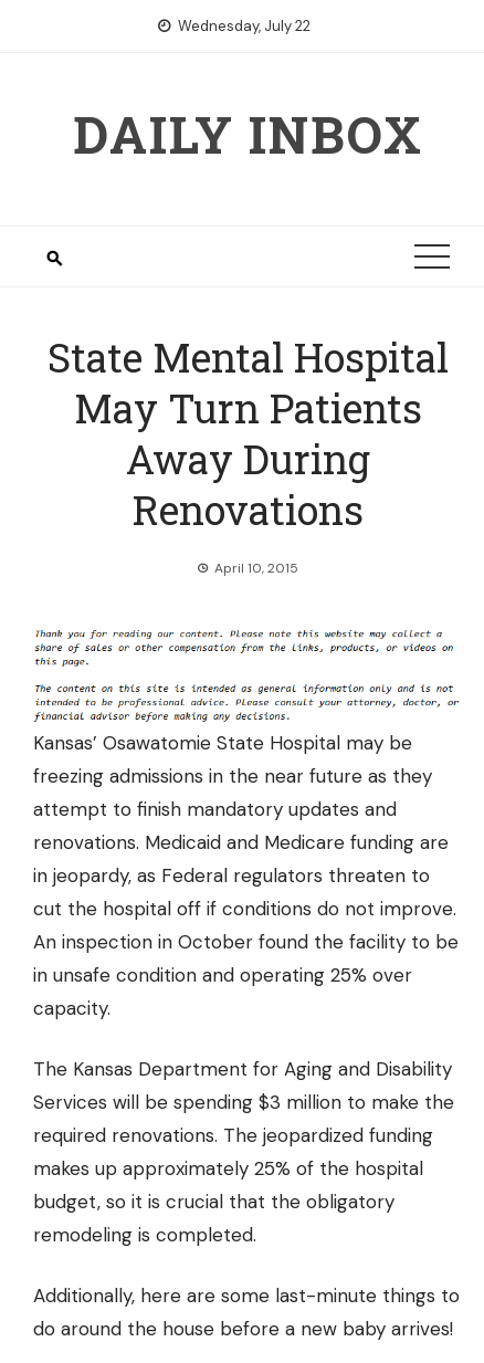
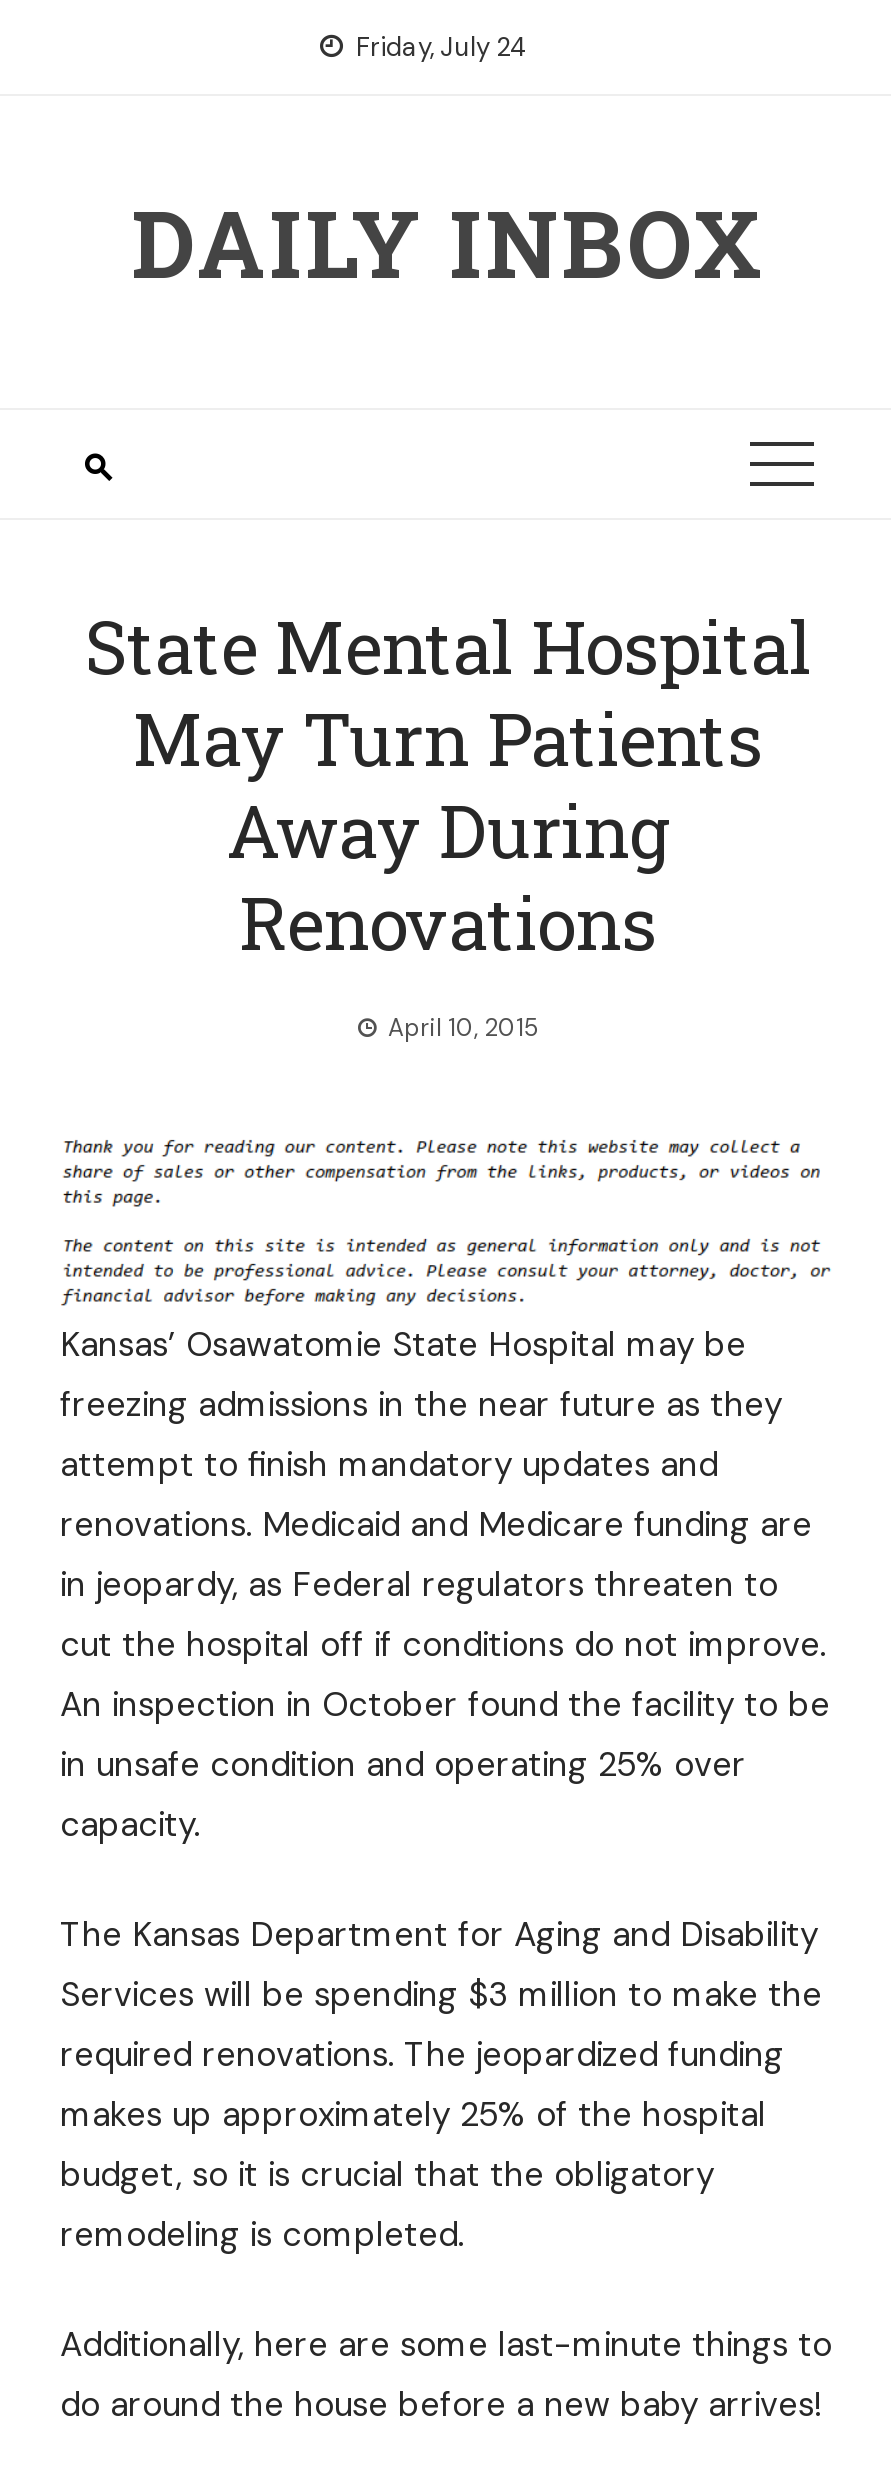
[178,17,311,35] Wednesday, July 22 -> [356,30,528,64] Friday, July 24

